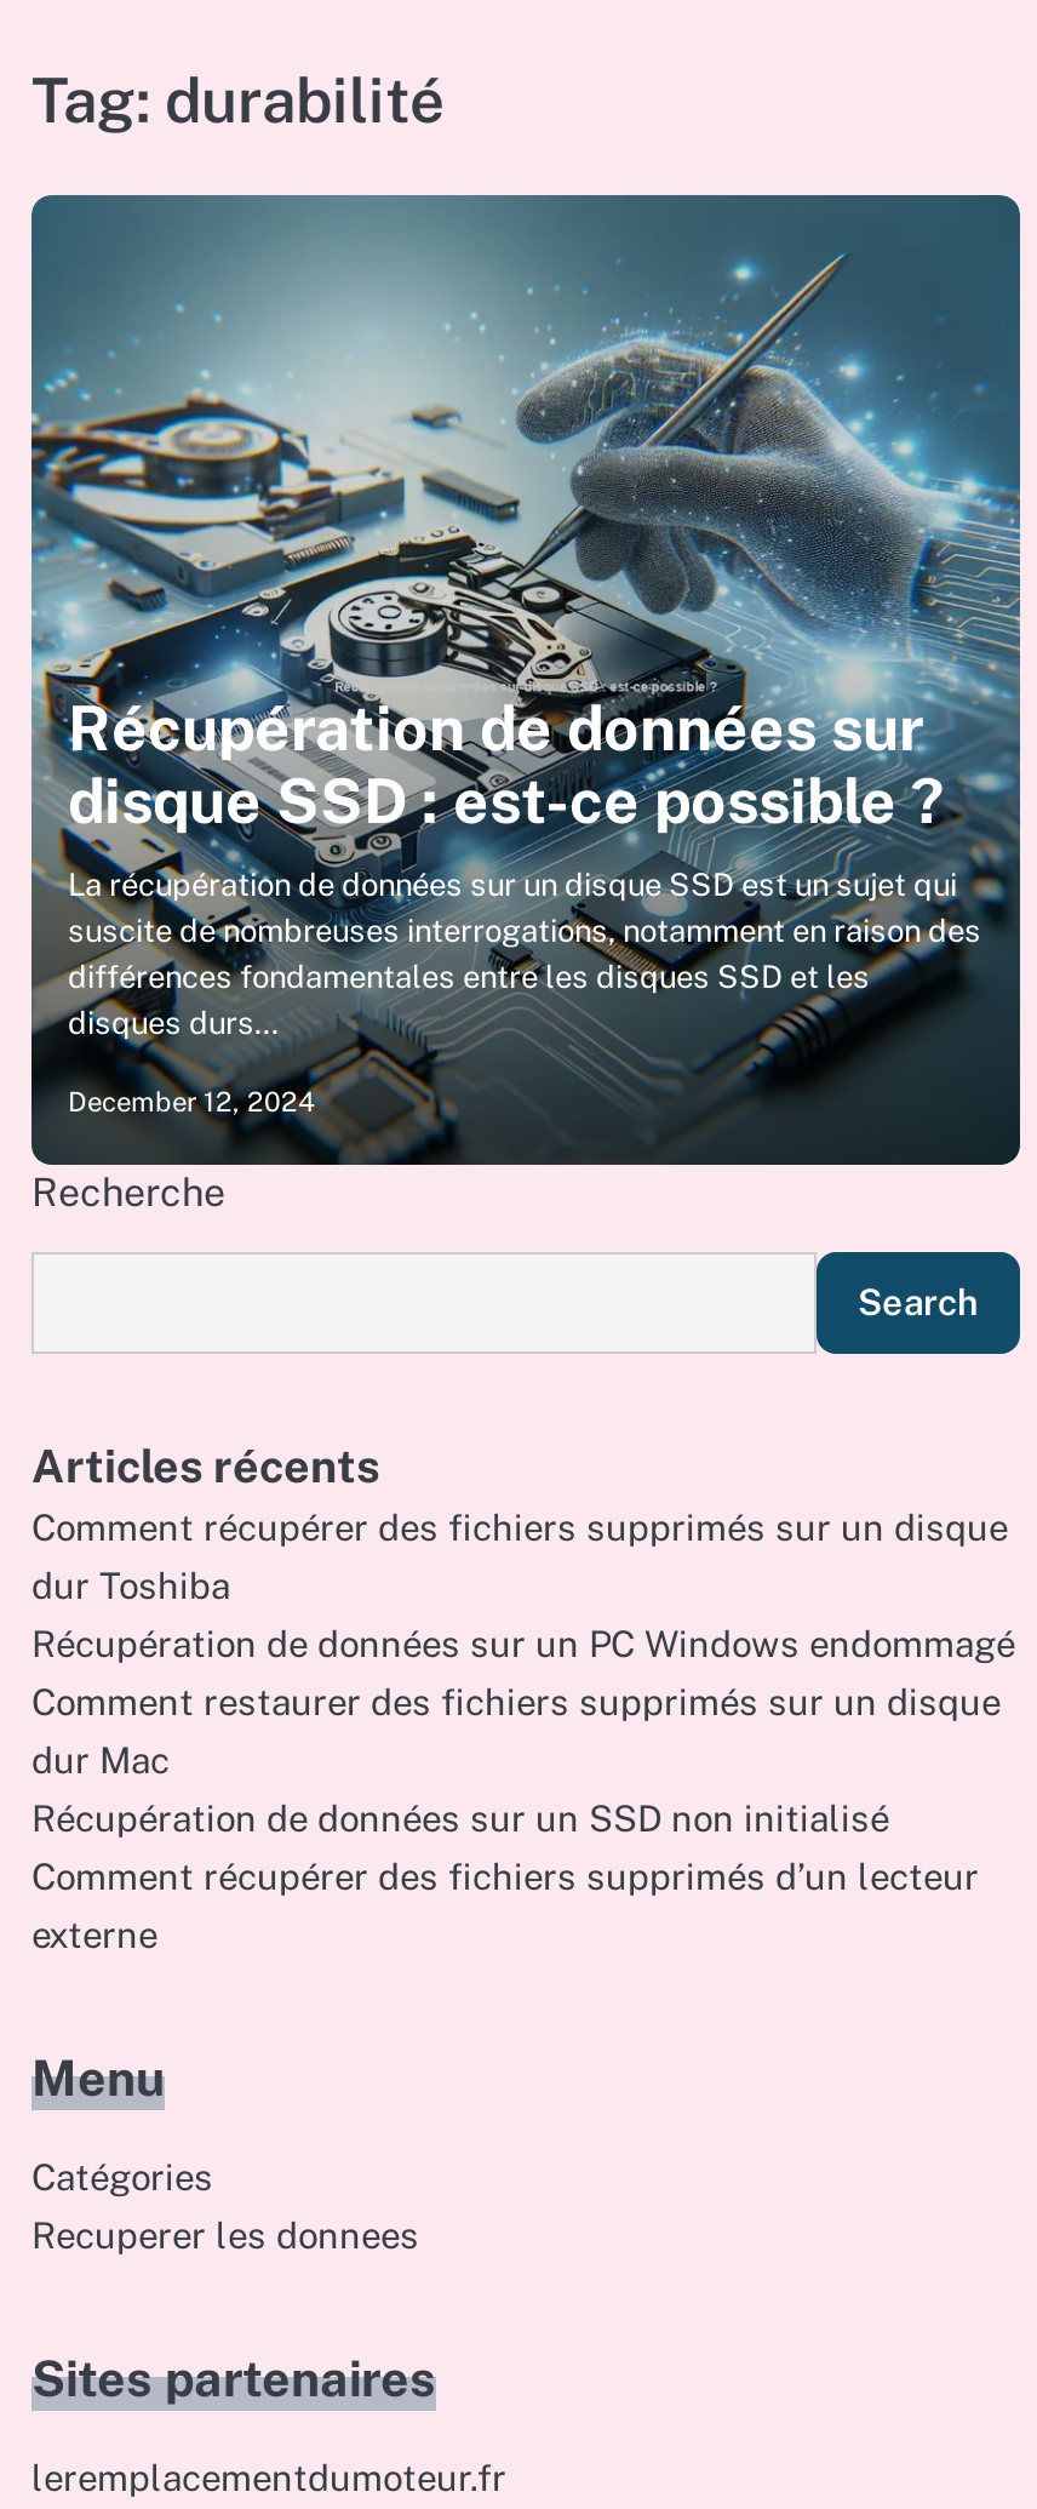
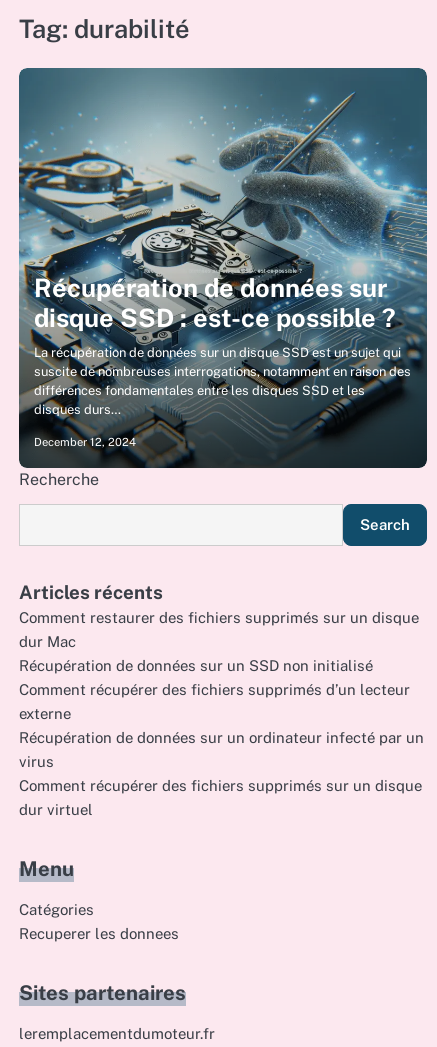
moved [31,1507,1008,1548] -> [19,777,422,794]: Comment récupérer des fichiers supprimés sur un disque
[31,1565,1015,1664] dur Toshiba | Récupération de données sur un PC Windows endommagé -> none
moved [31,1681,1001,1955] -> [19,609,419,722]: Comment restaurer des fichiers supprimés sur un disque | dur Mac | Récupération de données sur un SSD non initialisé | Comment récupérer des fichiers supprimés d’un lecteur | externe
none -> [19,729,424,818] Récupération de données sur un ordinateur infecté par un | virus | dur virtuel

